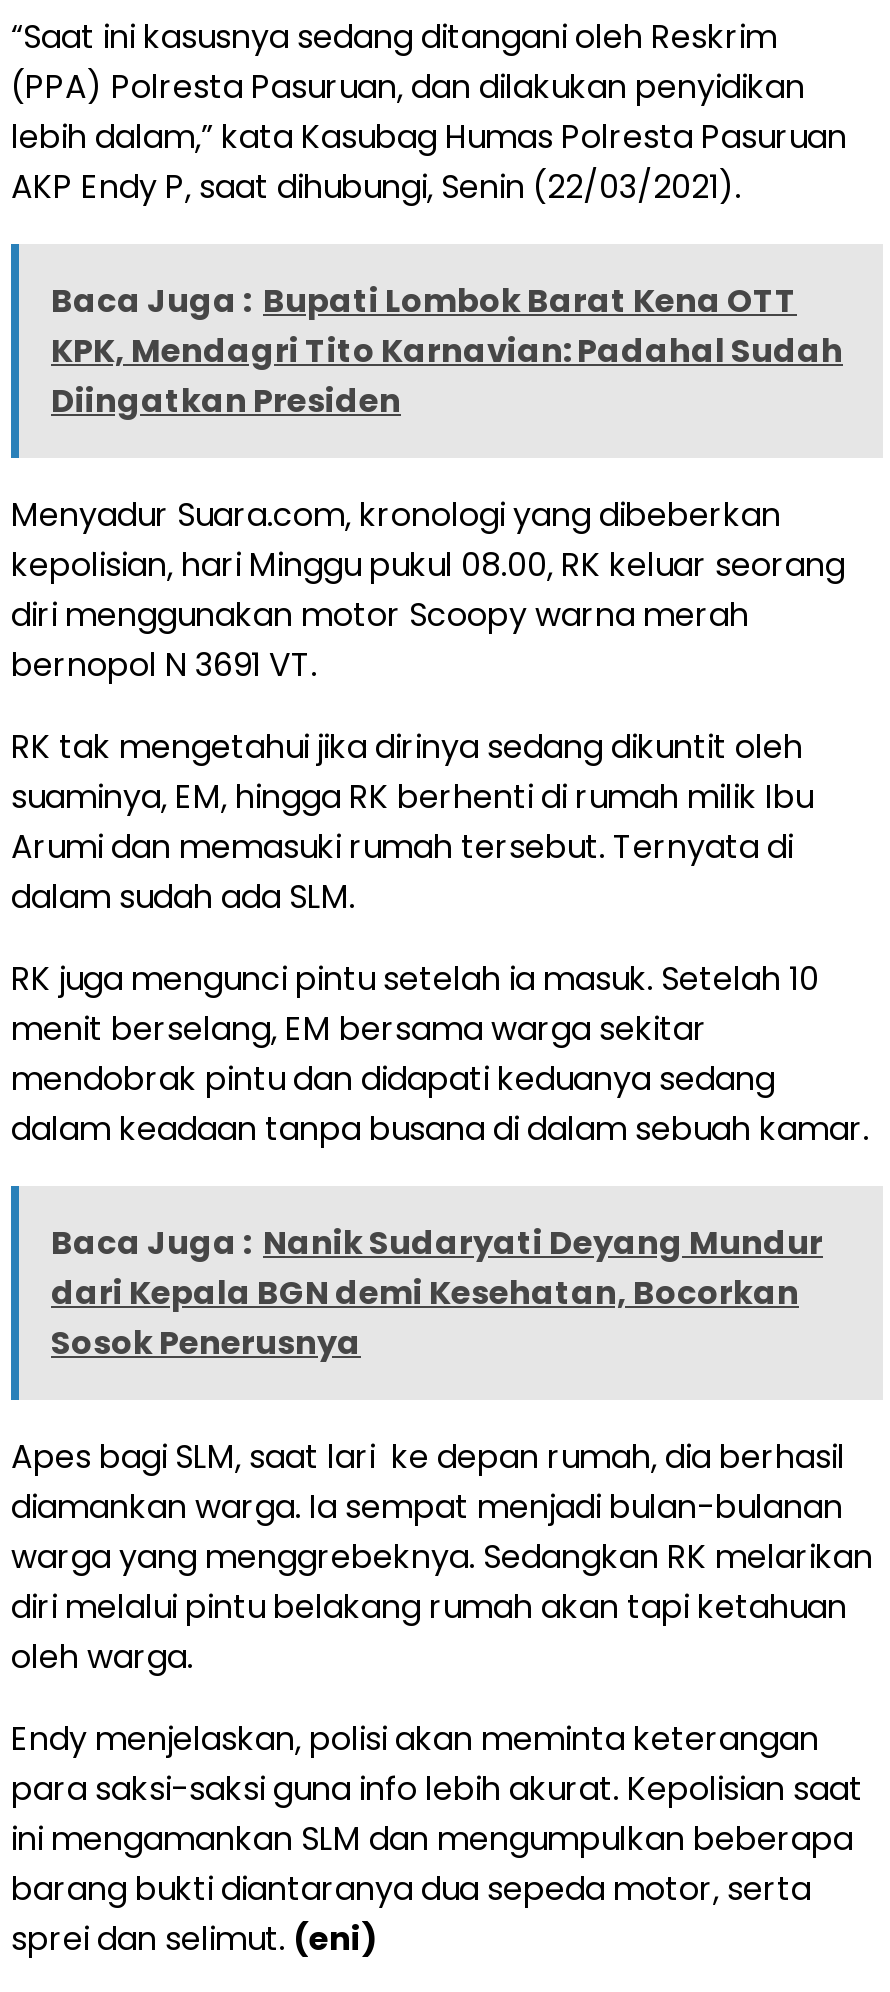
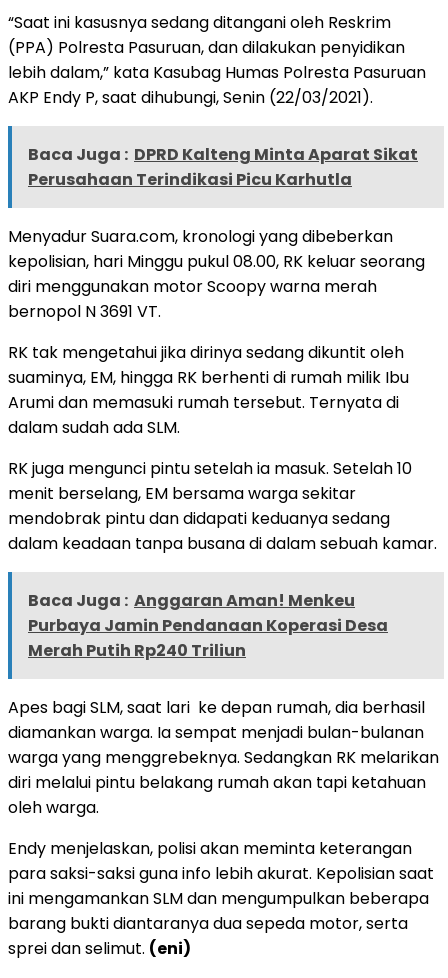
[51,277,843,423] Baca Juga : Bupati Lombok Barat Kena OTT | KPK, Mendagri Tito Karnavian: Padahal Sudah | Diingatkan Presiden -> [28,143,418,191] Baca Juga : DPRD Kalteng Minta Aparat Sikat | Perusahaan Terindikasi Picu Karhutla
[51,1219,823,1365] Baca Juga : Nanik Sudaryati Deyang Mundur | dari Kepala BGN demi Kesehatan, Bocorkan | Sosok Penerusnya -> [28,589,388,662] Baca Juga : Anggaran Aman! Menkeu | Purbaya Jamin Pendanaan Koperasi Desa | Merah Putih Rp240 Triliun

